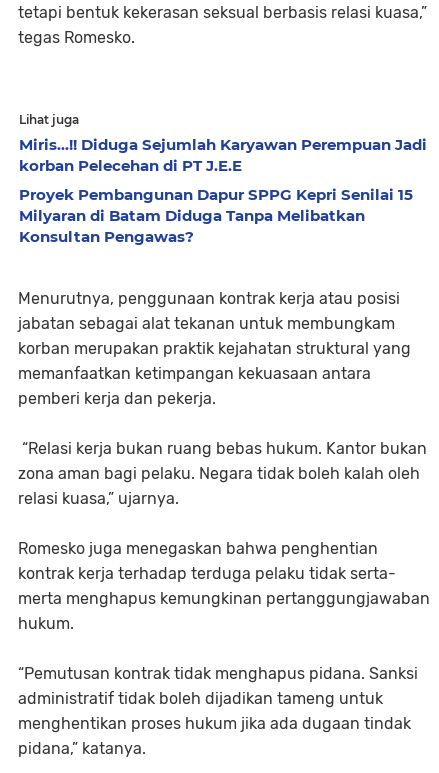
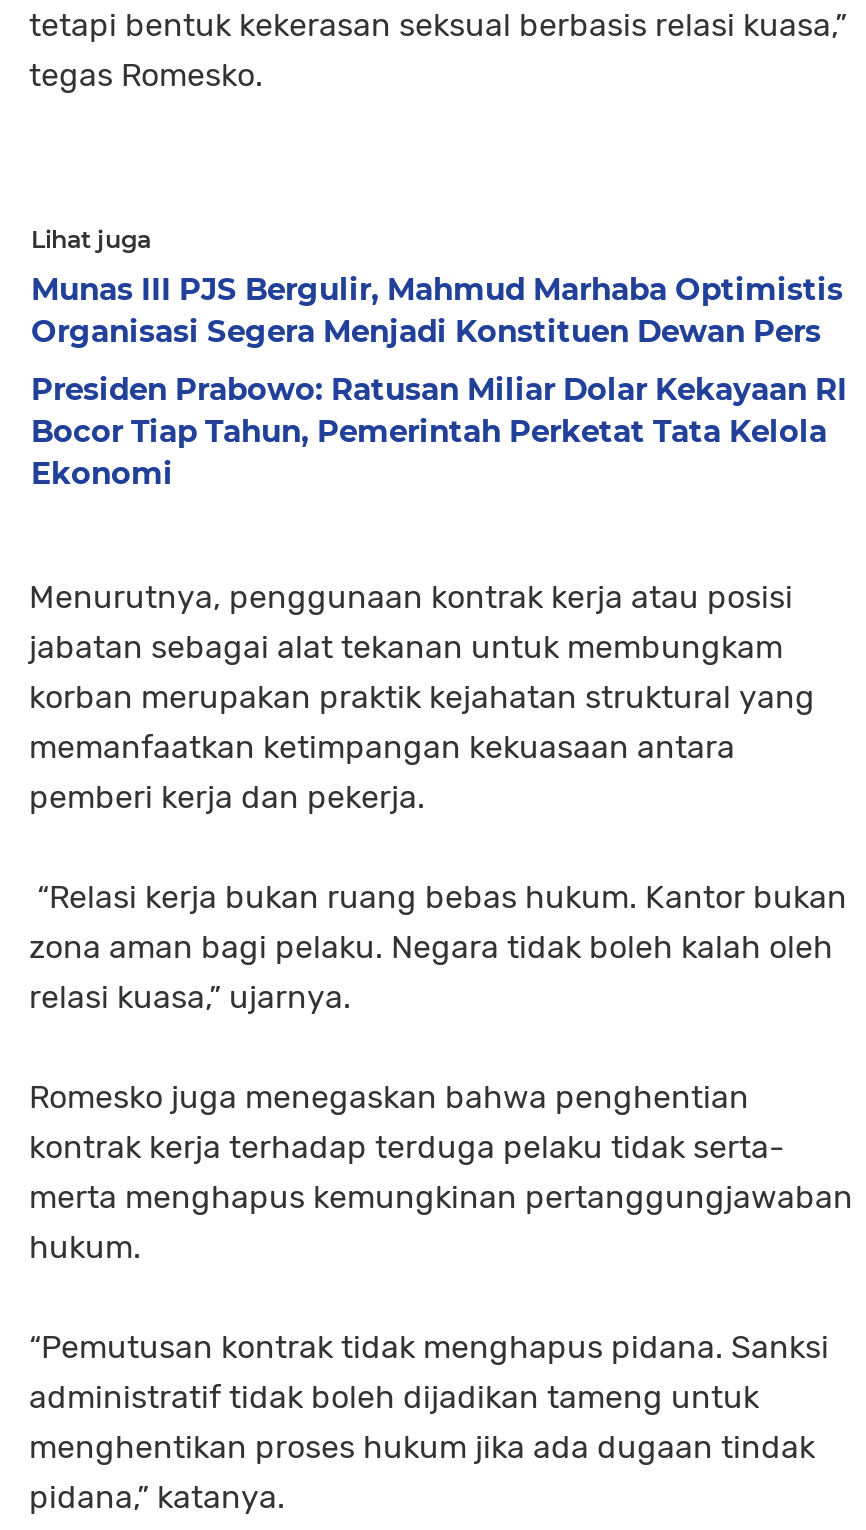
[19,135,427,175] Miris...!! Diduga Sejumlah Karyawan Perempuan Jadi | korban Pelecehan di PT J.E.E -> [31,270,843,350] Munas III PJS Bergulir, Mahmud Marhaba Optimistis | Organisasi Segera Menjadi Konstituen Dewan Pers
[19,185,413,246] Proyek Pembangunan Dapur SPPG Kepri Senilai 15 | Milyaran di Batam Diduga Tanpa Melibatkan | Konsultan Pengawas? -> [31,370,847,492] Presiden Prabowo: Ratusan Miliar Dolar Kekayaan RI | Bocor Tiap Tahun, Pemerintah Perketat Tata Kelola | Ekonomi

